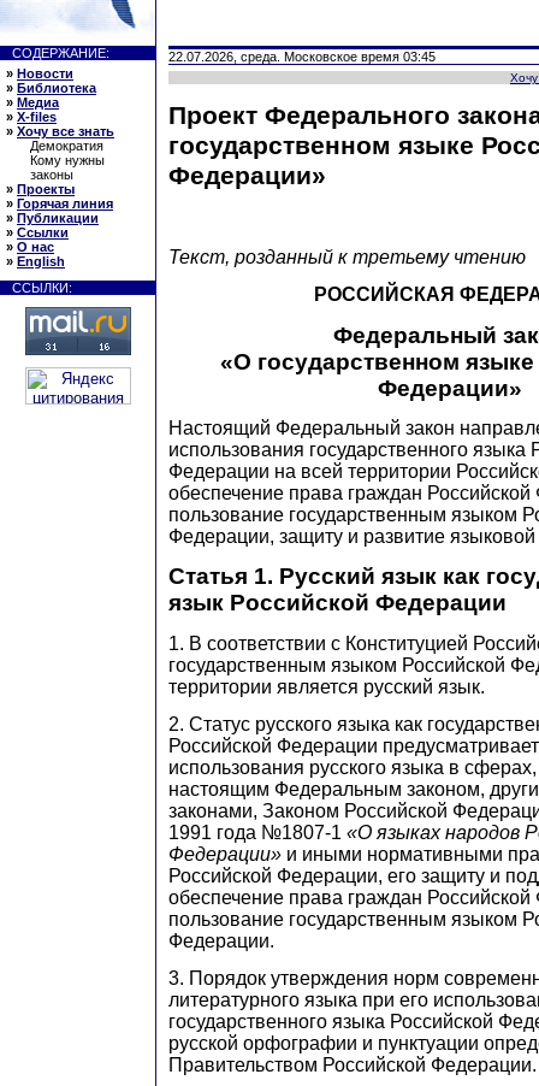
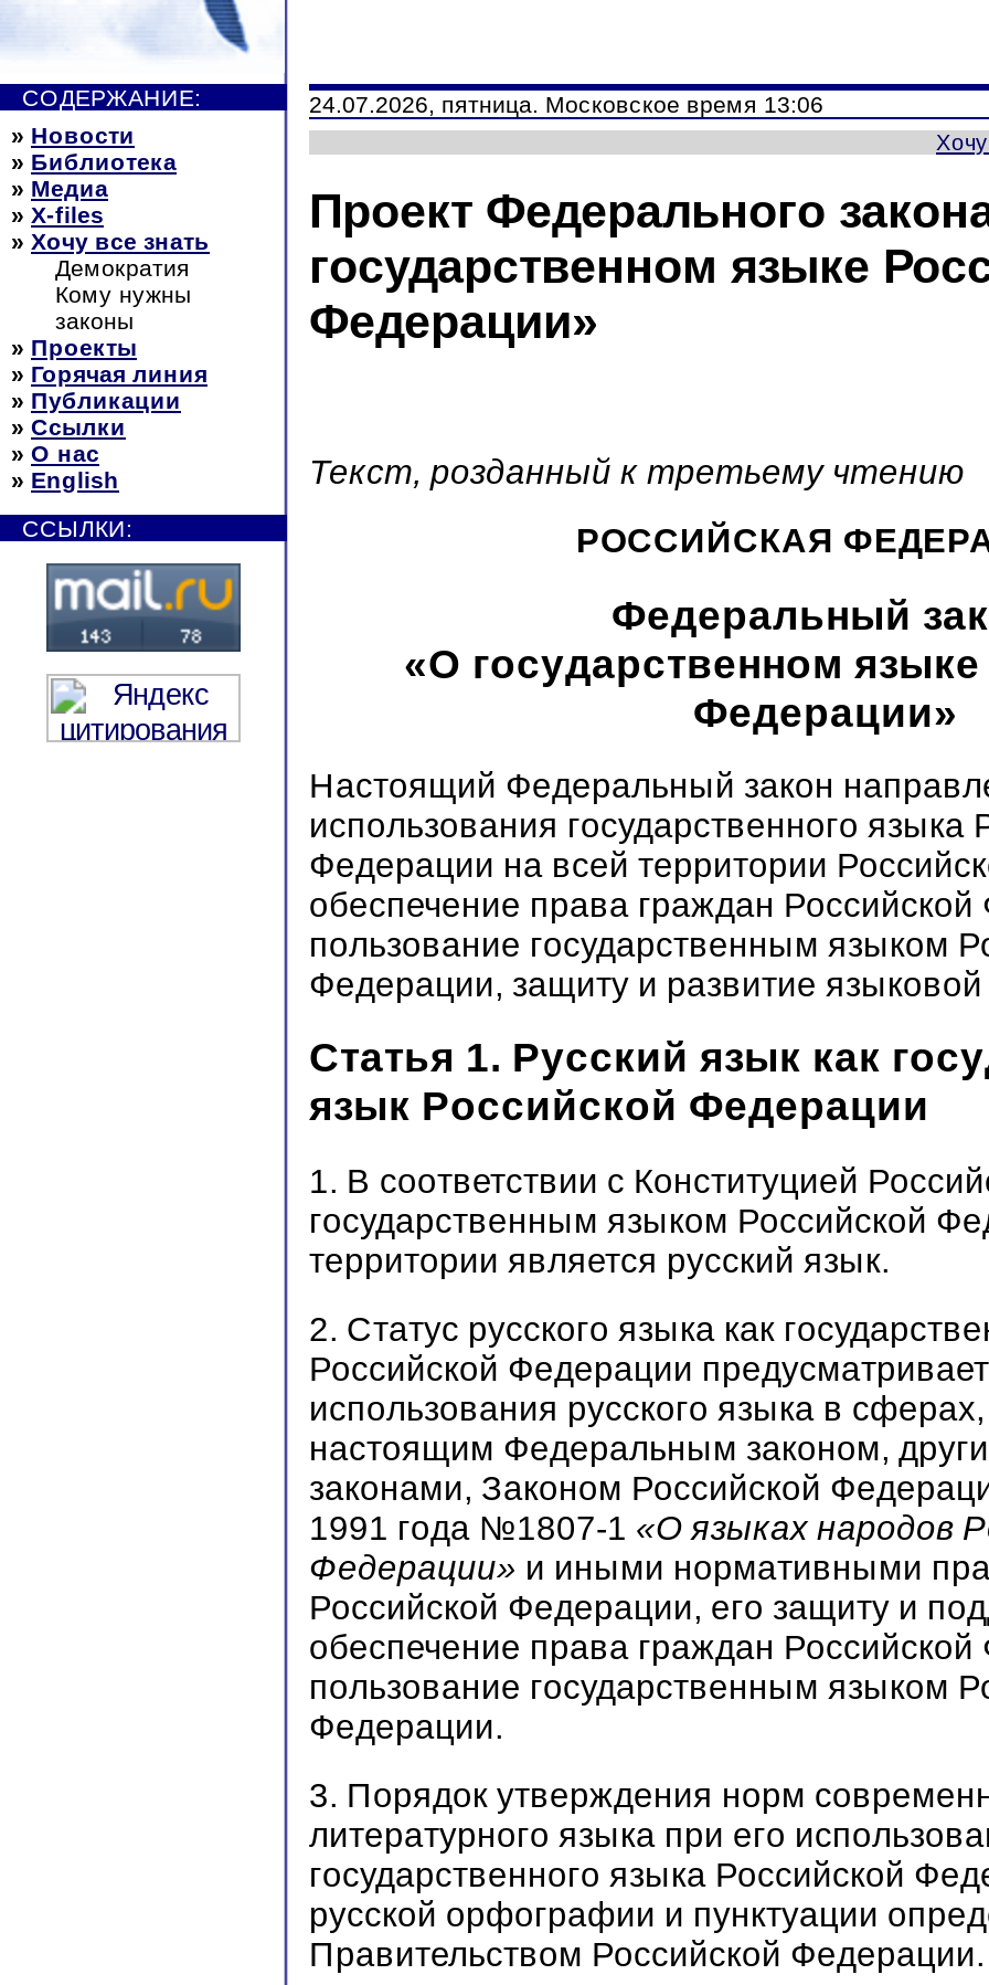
[168,49,436,64] 22.07.2026, среда. Московское время 03:45 -> [309,91,823,117] 24.07.2026, пятница. Московское время 13:06

